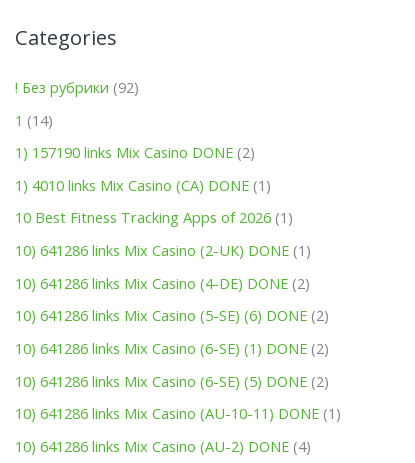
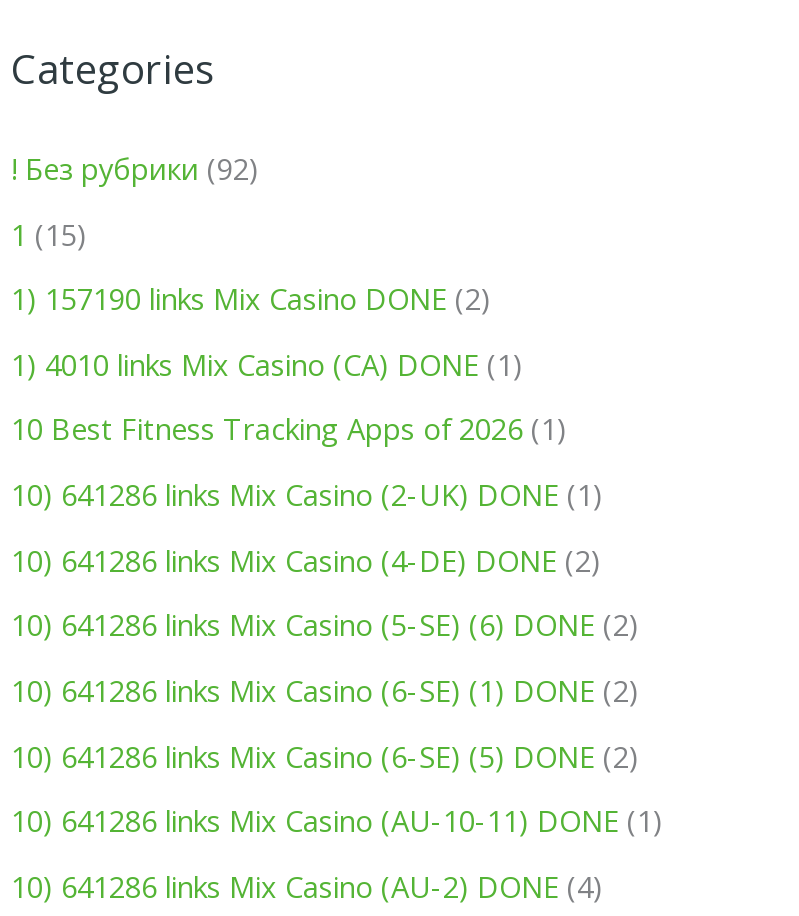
[15,109,53,129] 1 (14) -> [11,213,87,253] 1 (15)

